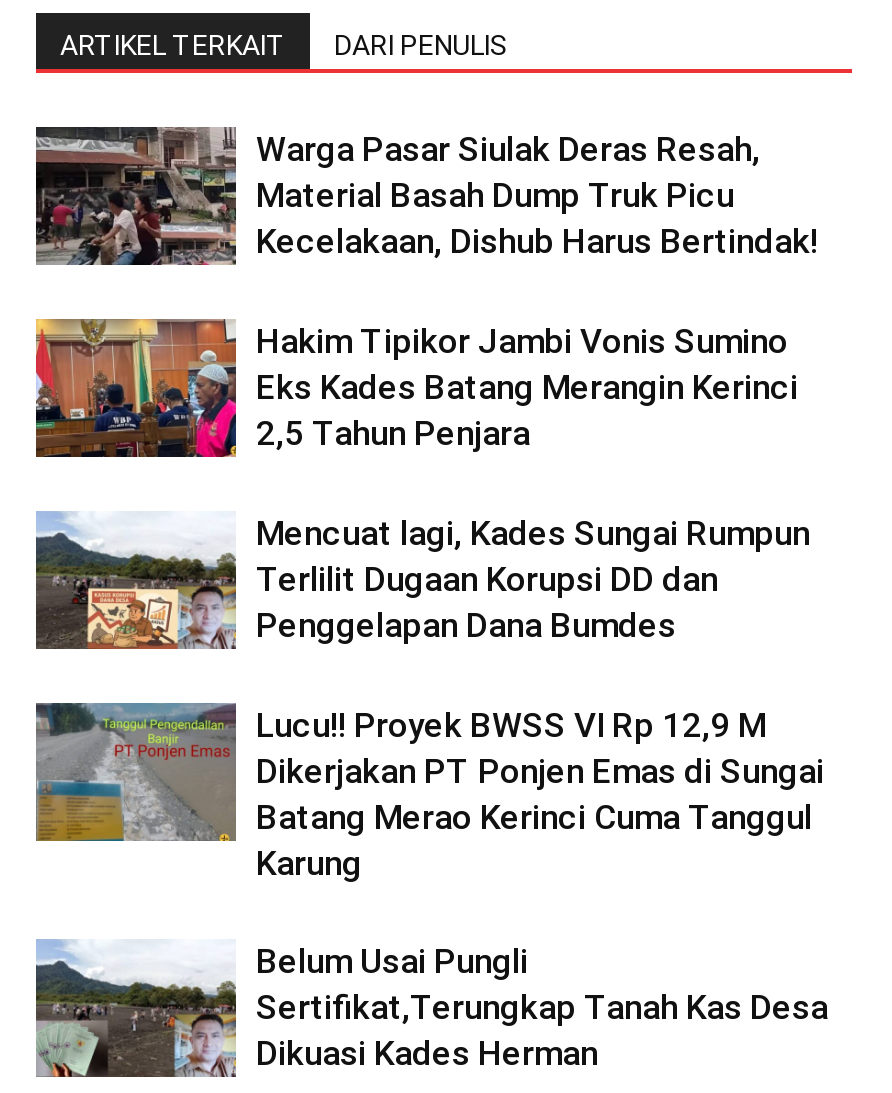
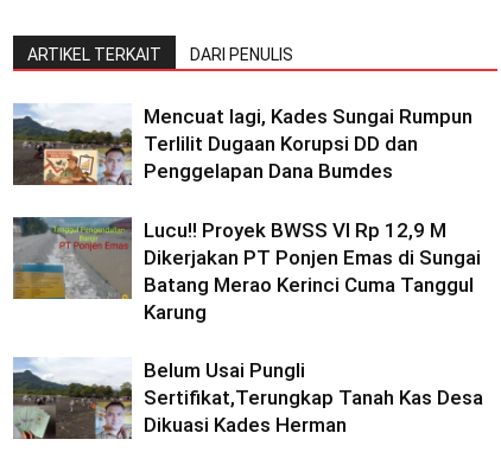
[34,125,826,453] [image] | Warga Pasar Siulak Deras Resah, | Material Basah Dump Truk Picu | Kecelakaan, Dishub Harus Bertindak! | Hakim Tipikor Jambi Vonis Sumino | Eks Kades Batang Merangin Kerinci | 2,5 Tahun Penjara -> none
[34,317,228,459] [image] -> none

